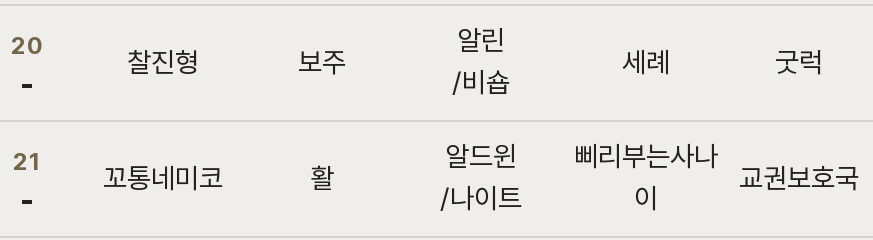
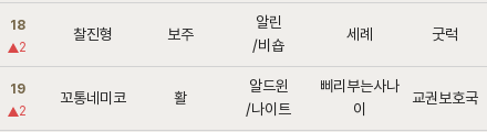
[11,32,43,60] 20 -> [9,18,27,55] 18 | 2
[13,148,41,176] 21 -> [9,81,27,119] 19 | 2

